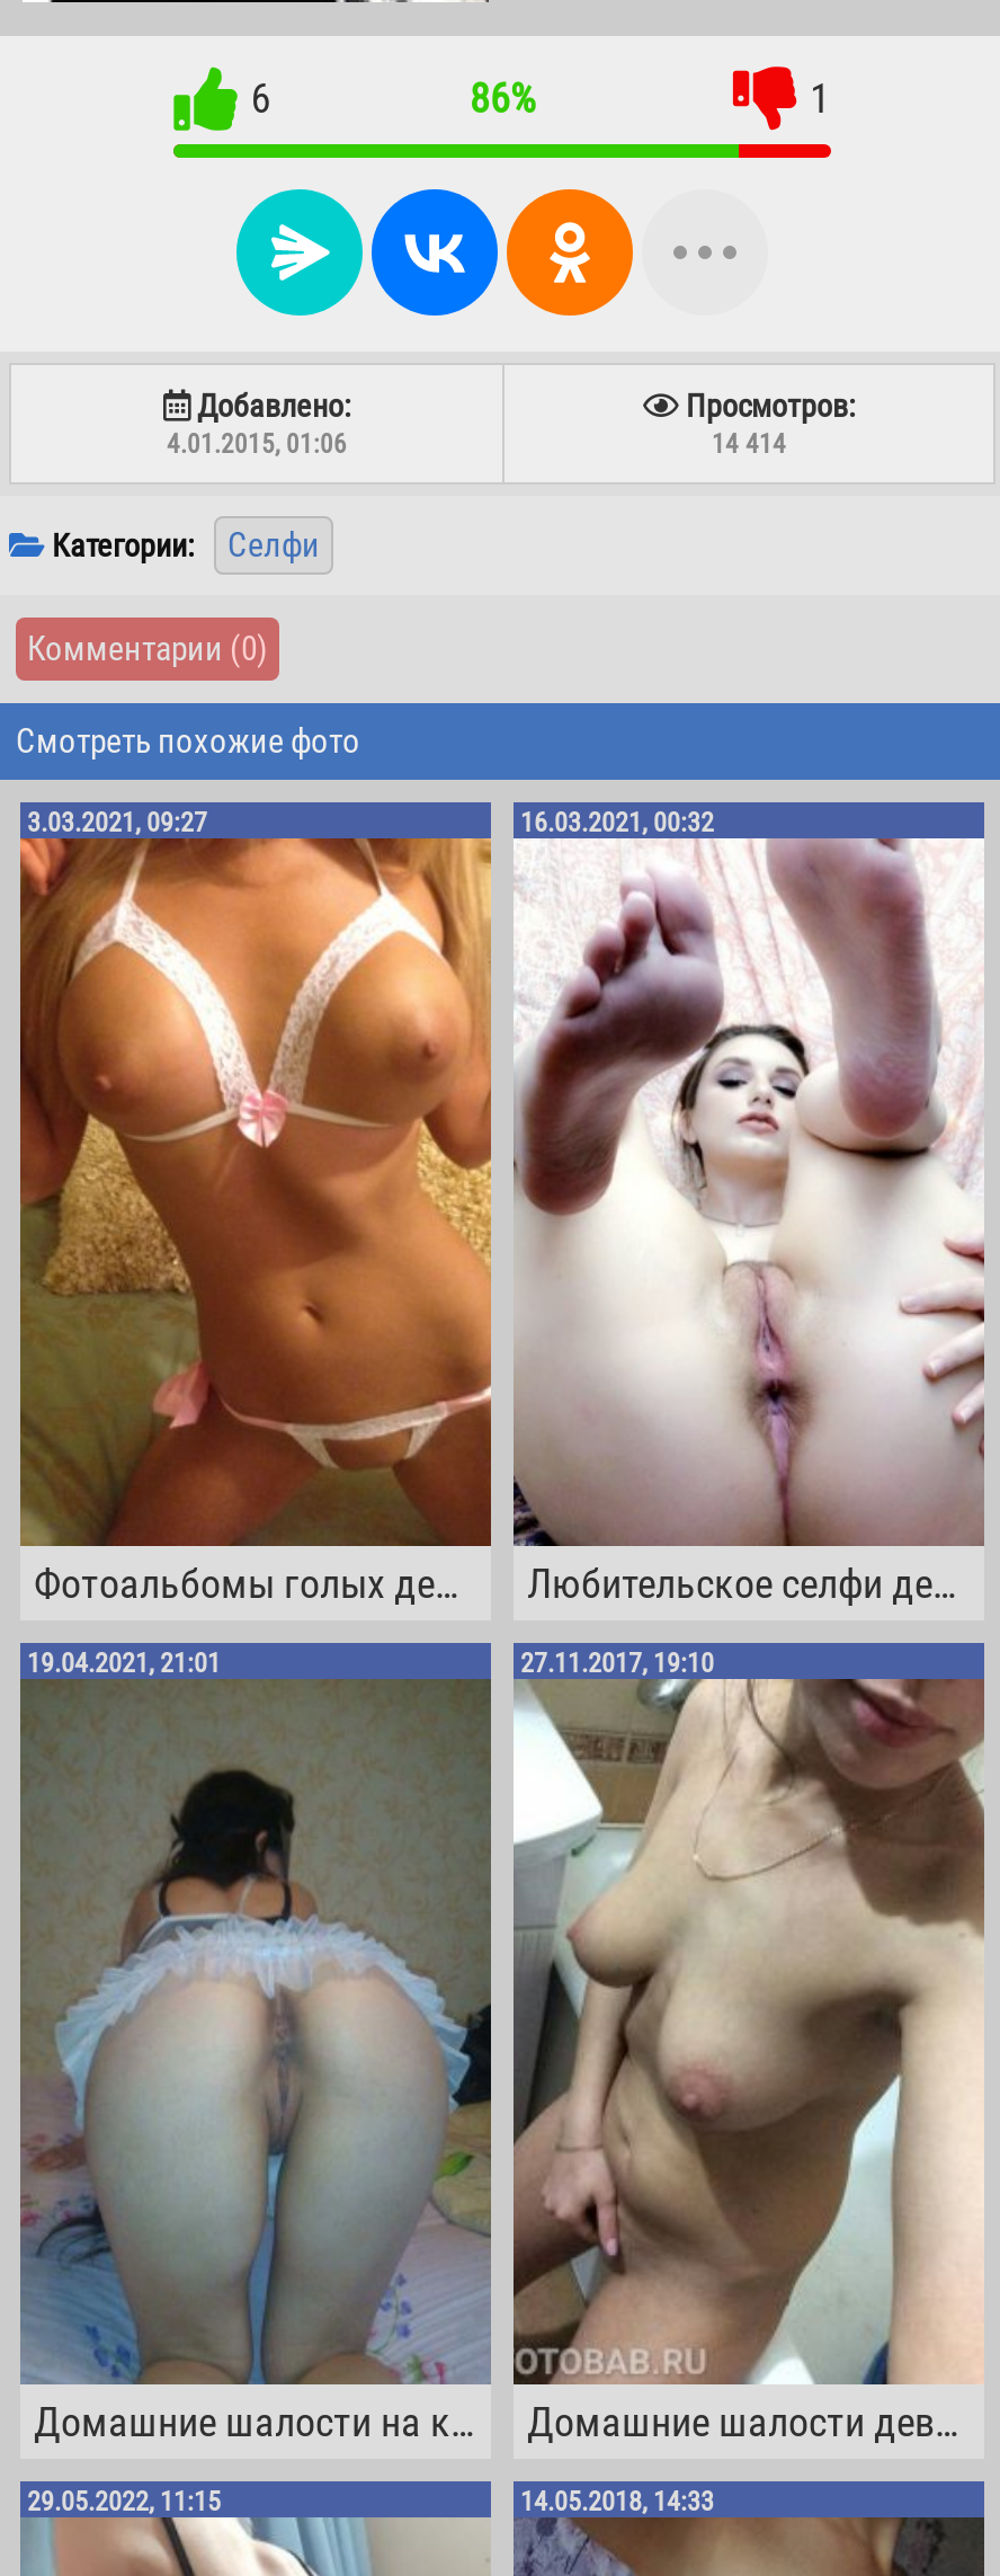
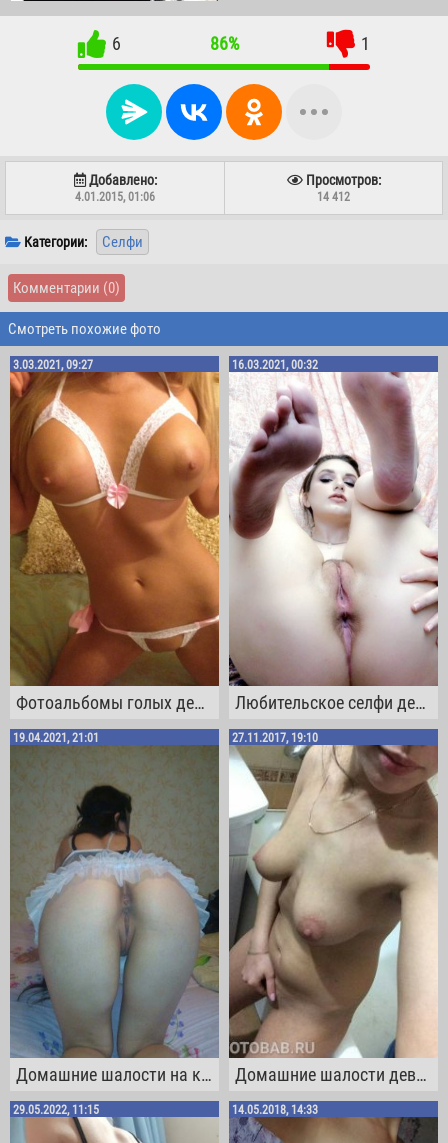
[712,429,786,461] 14 414 -> [317,190,350,204] 14 412

